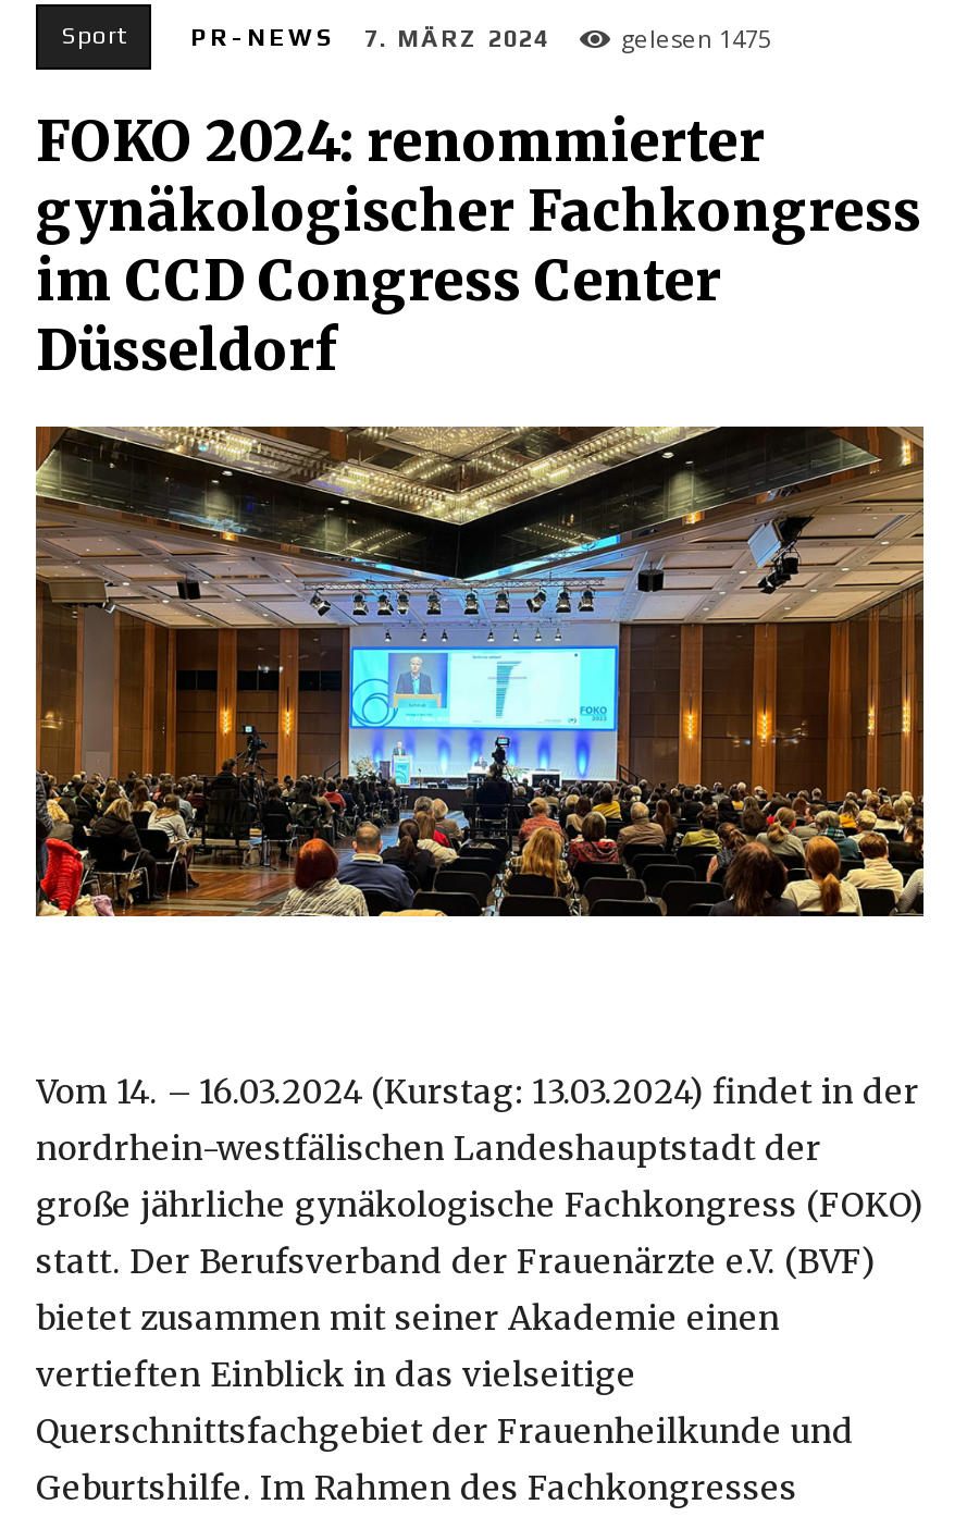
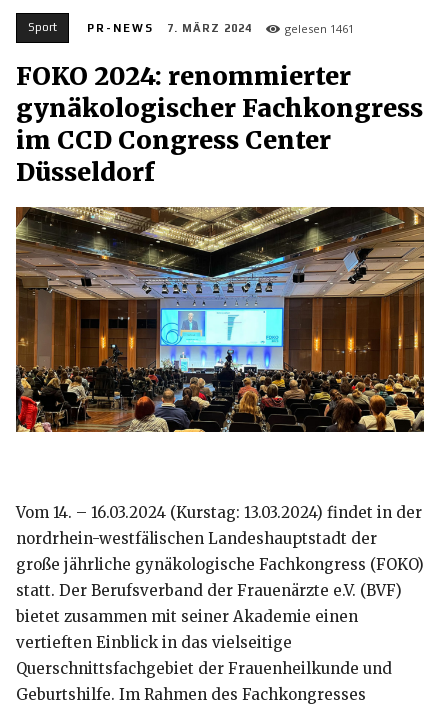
[621,22,771,55] gelesen 1475 -> [285,21,354,36] gelesen 1461

